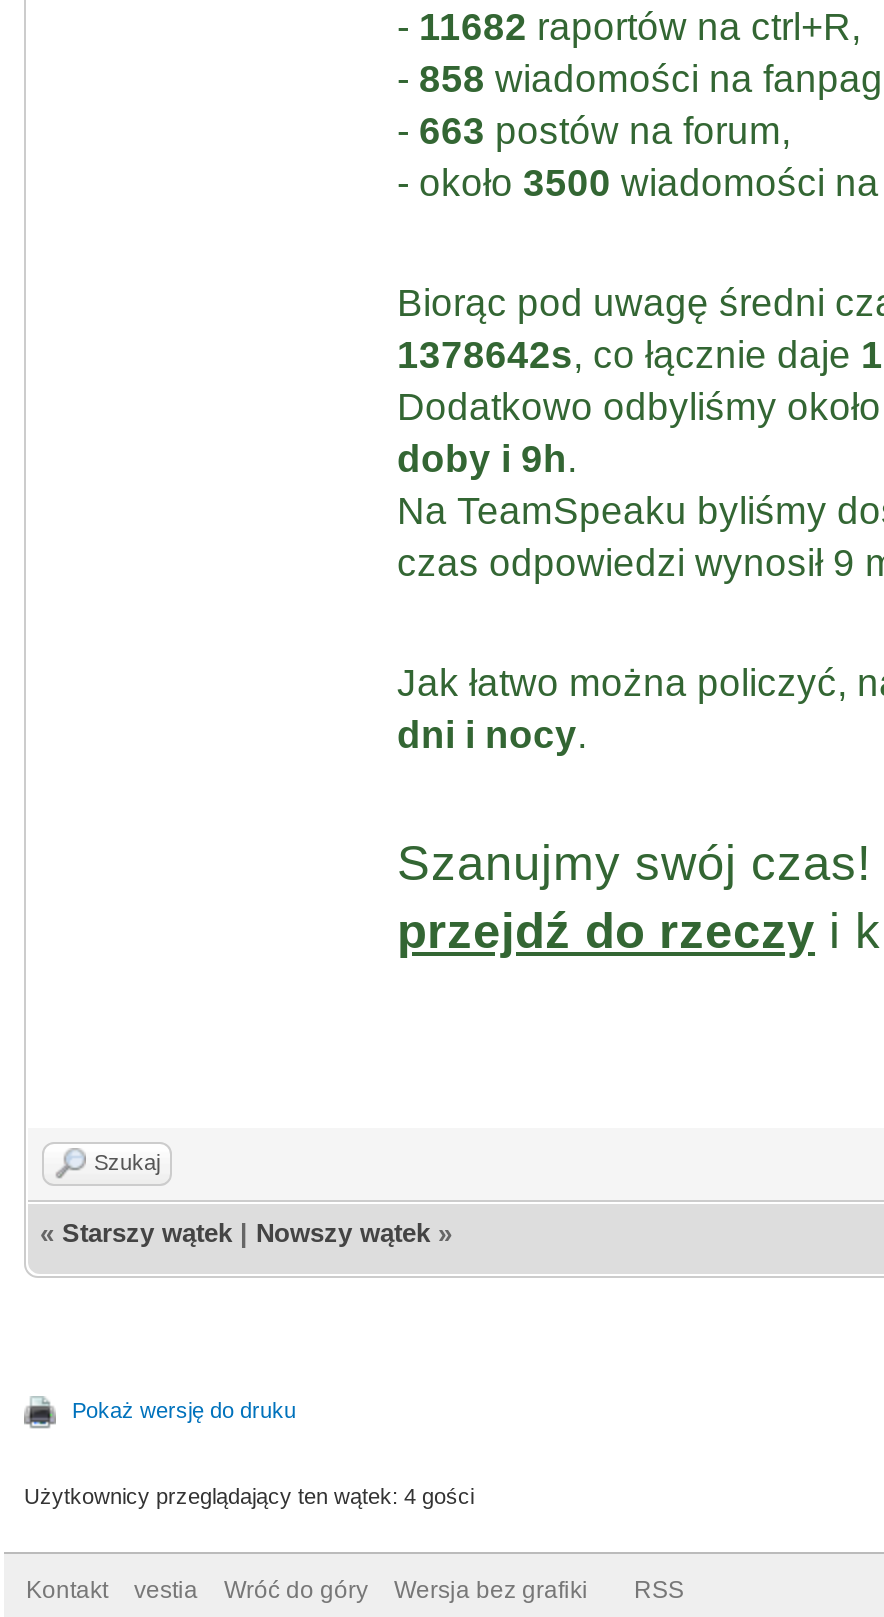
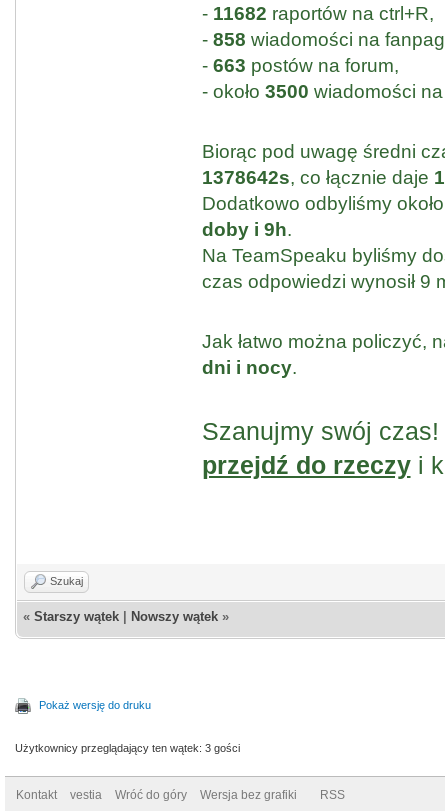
[24,1484,474,1508] Użytkownicy przeglądający ten wątek: 4 gości -> [15,742,240,754] Użytkownicy przeglądający ten wątek: 3 gości

